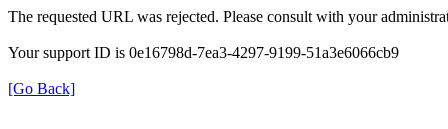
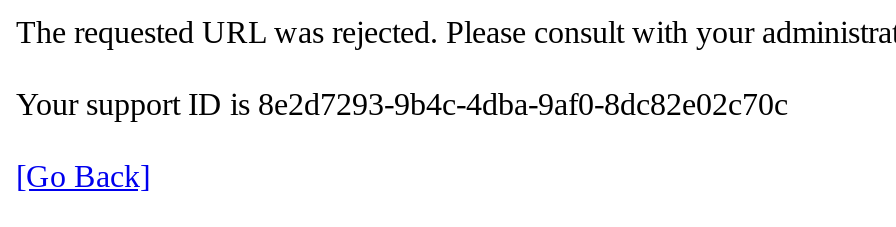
[8,44,399,61] Your support ID is 0e16798d-7ea3-4297-9199-51a3e6066cb9 -> [16,87,788,121] Your support ID is 8e2d7293-9b4c-4dba-9af0-8dc82e02c70c

